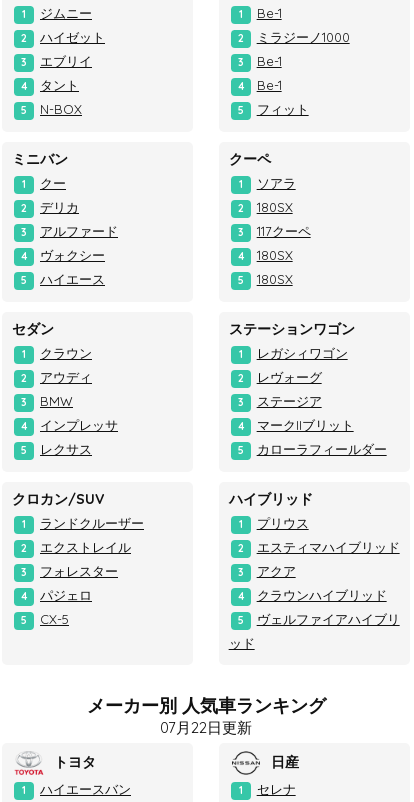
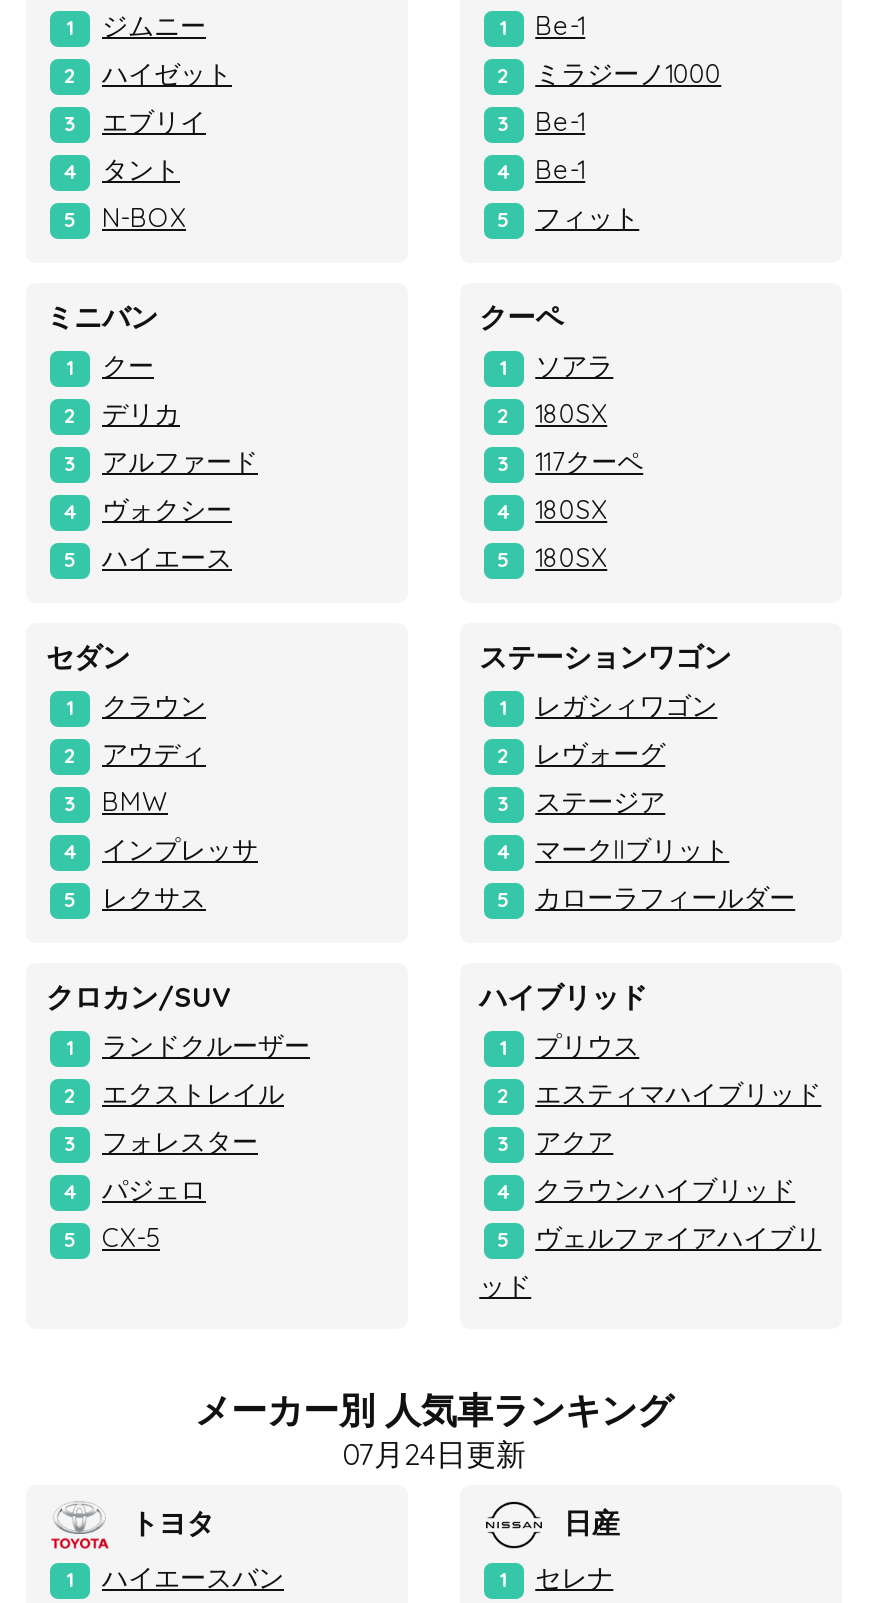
[160,718,252,737] 07月22日更新 -> [342,1435,526,1473] 07月24日更新

